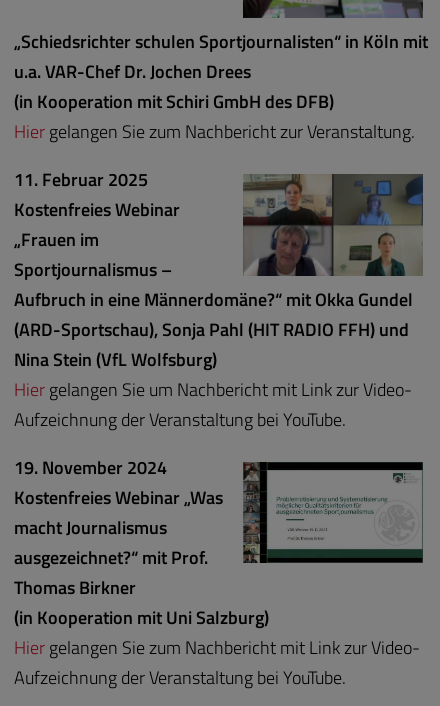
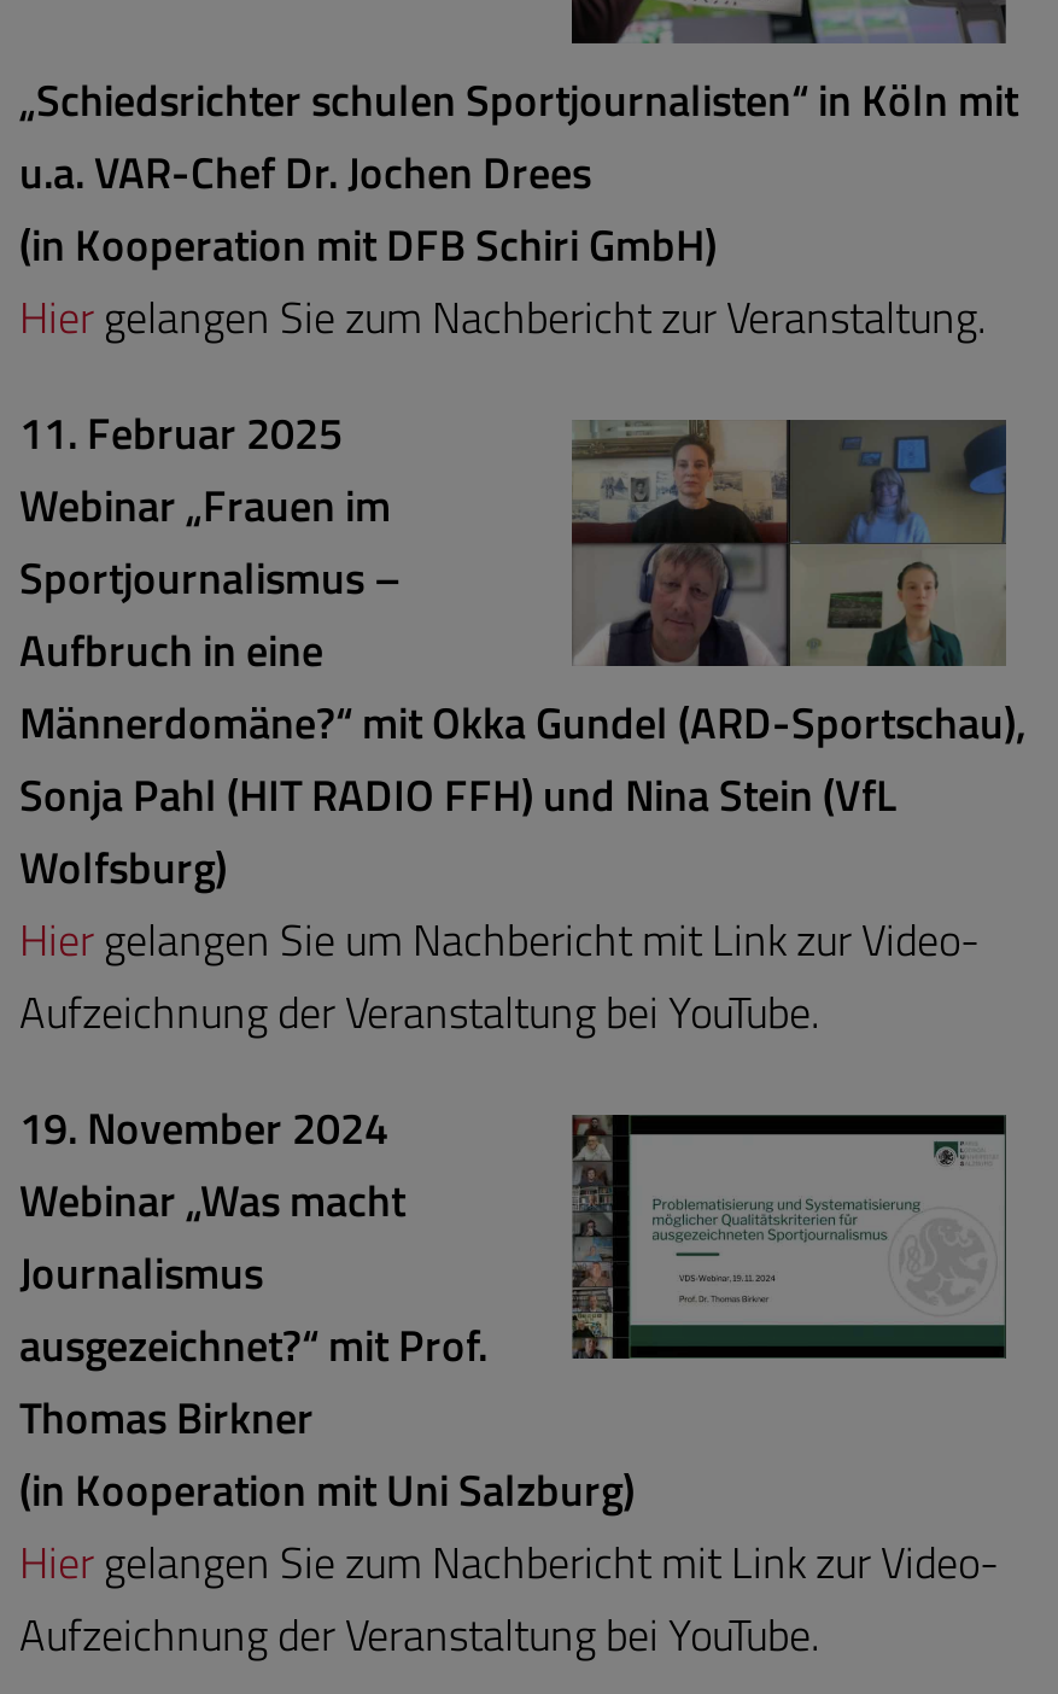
[14,88,334,115] (in Kooperation mit Schiri GmbH des DFB) -> [19,213,717,278] (in Kooperation mit DFB Schiri GmbH)
[14,196,180,253] Kostenfreies Webinar | „Frauen im -> [19,473,391,539] Webinar „Frauen im
moved [14,256,172,283] -> [19,546,401,611]: Sportjournalismus –
[14,484,223,541] Kostenfreies Webinar „Was | macht Journalismus -> [19,1168,405,1306] Webinar „Was macht | Journalismus

